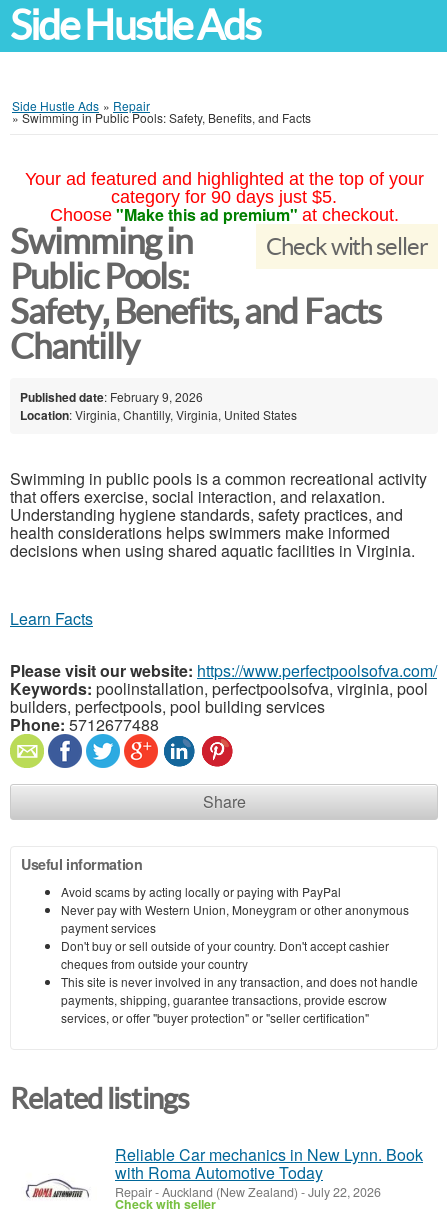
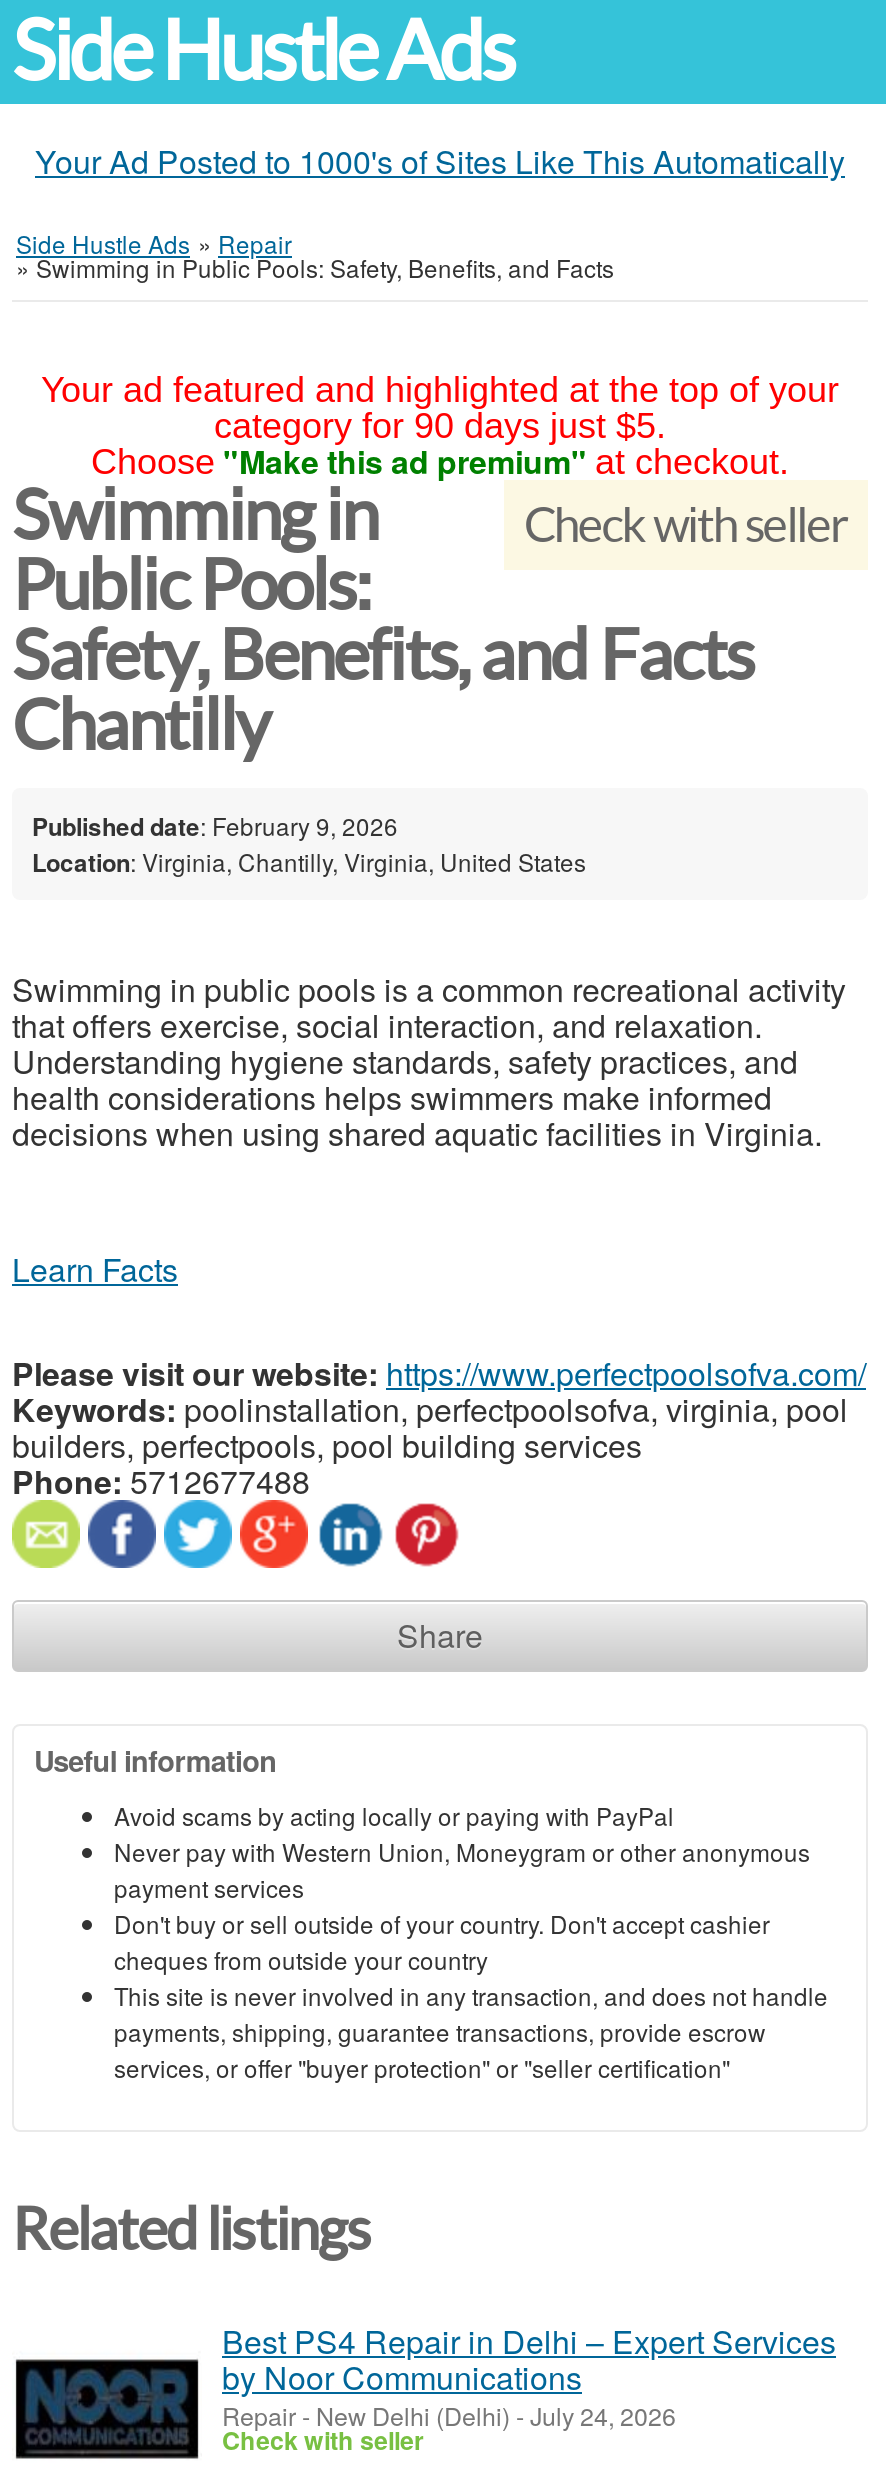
none -> [35,138,845,184] Your Ad Posted to 1000's of Sites Like This Automatically
[12,1143,423,1213] [image] | Reliable Car mechanics in New Lynn. Book | with Roma Automotive Today | Repair - Auckland (New Zealand) - July 22, 2026 -> [14,2319,836,2460] [image] | Best PS4 Repair in Delhi – Expert Services | by Noor Communications | Repair - New Delhi (Delhi) - July 24, 2026

